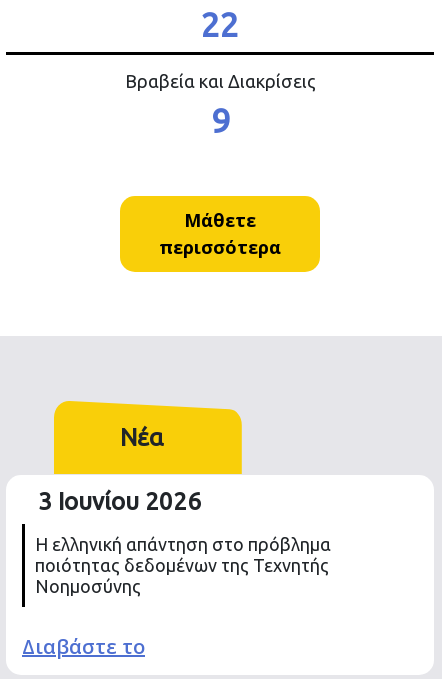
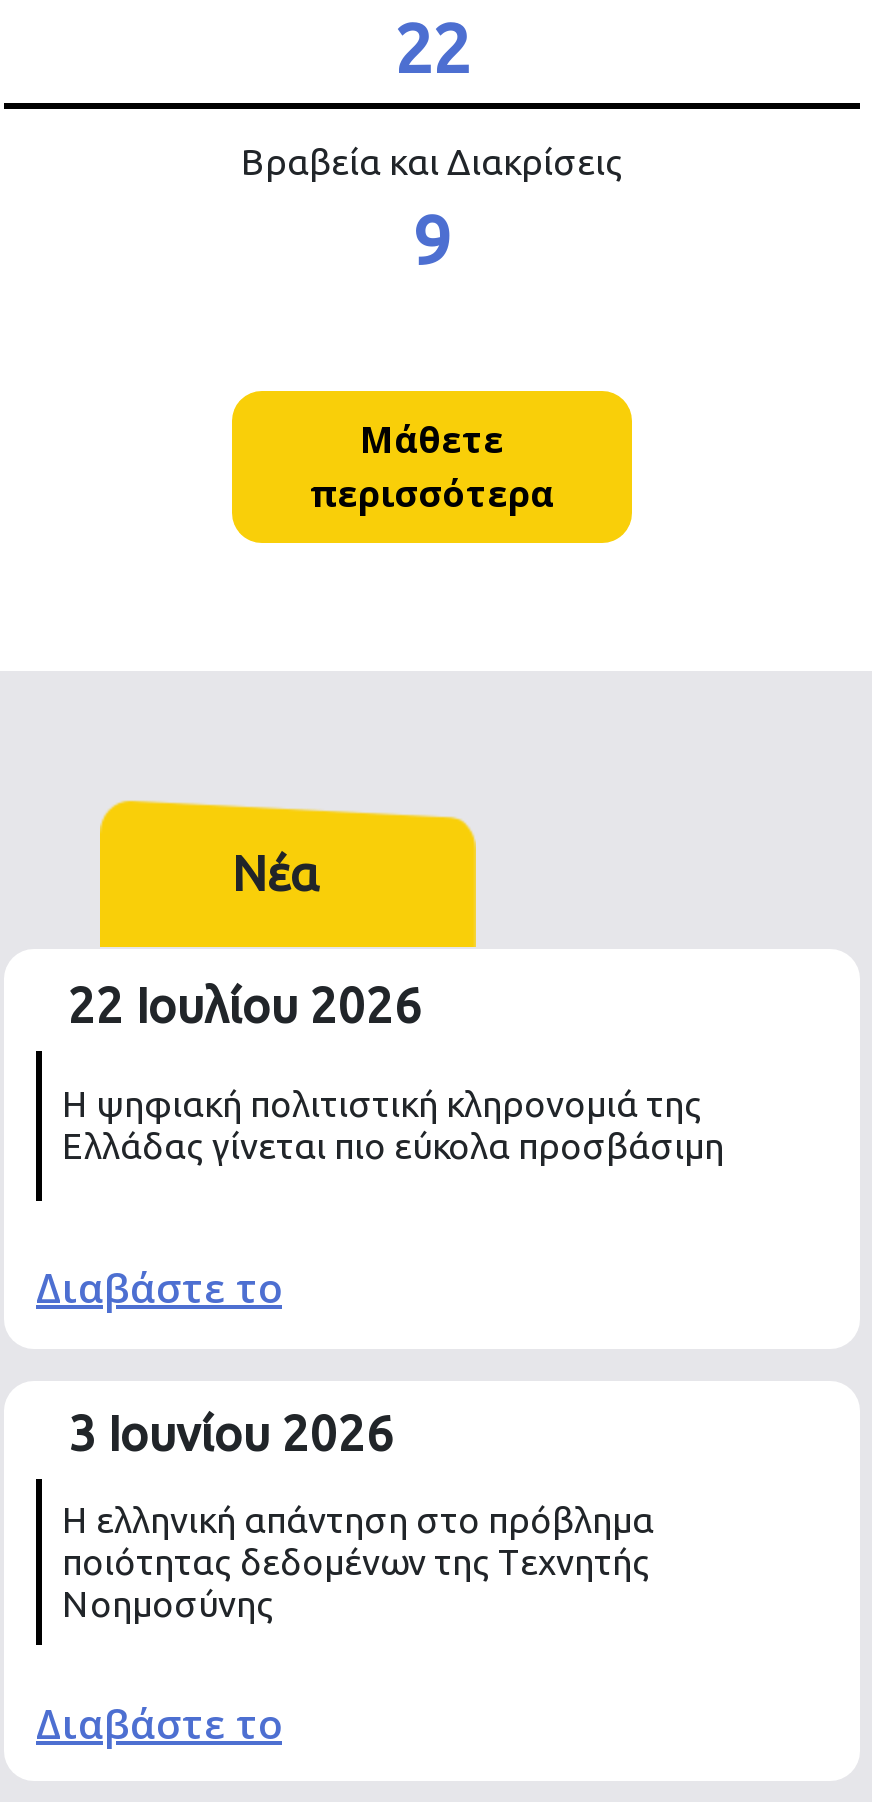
none -> [36,978,724,1315] 22 Ιουλίου 2026 | Η ψηφιακή πολιτιστική κληρονομιά της | Ελλάδας γίνεται πιο εύκολα προσβάσιμη | Διαβάστε το

